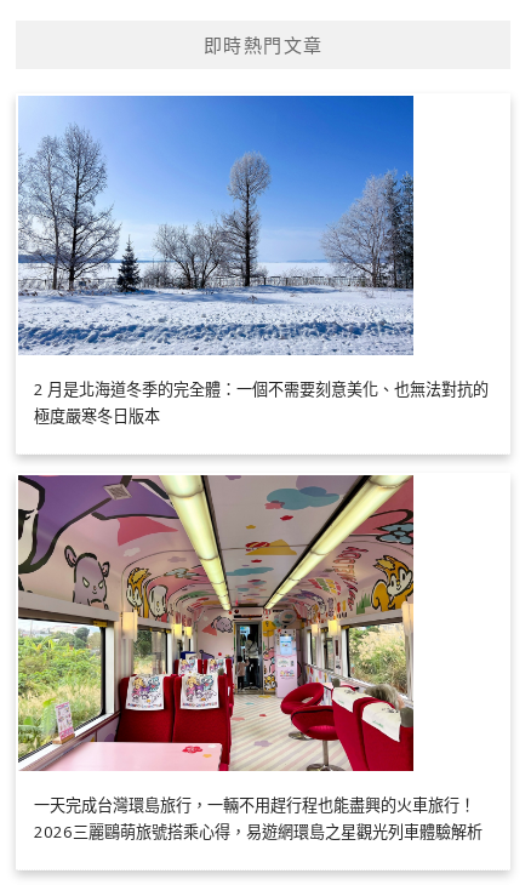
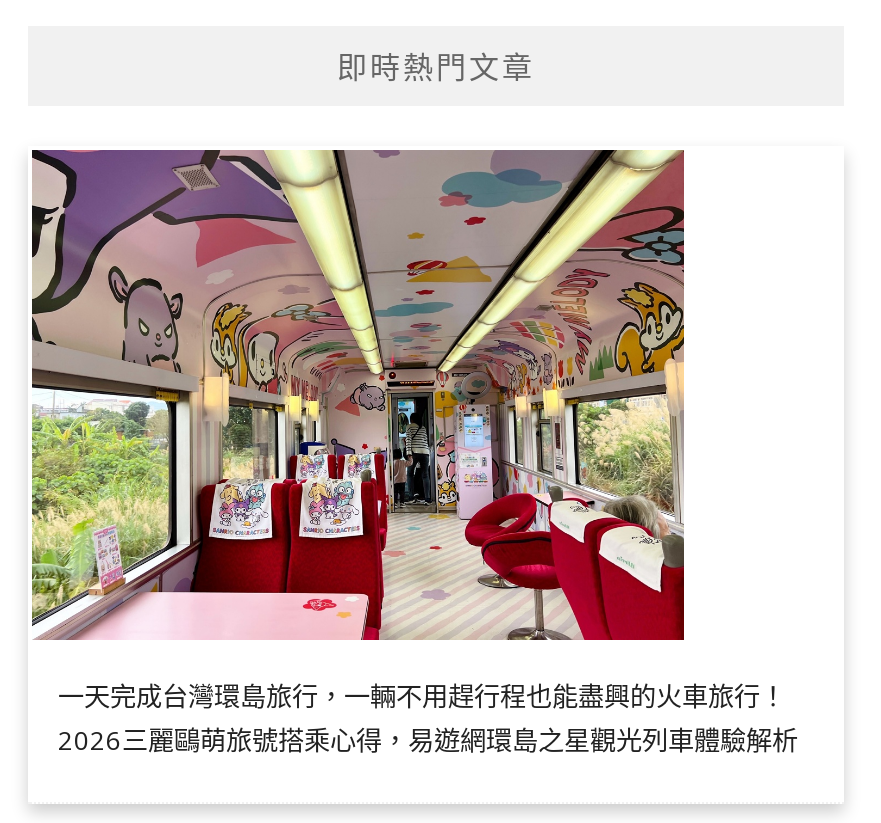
[17,95,489,426] [image] | 2 月是北海道冬季的完全體：一個不需要刻意美化、也無法對抗的 | 極度嚴寒冬日版本 -> none

